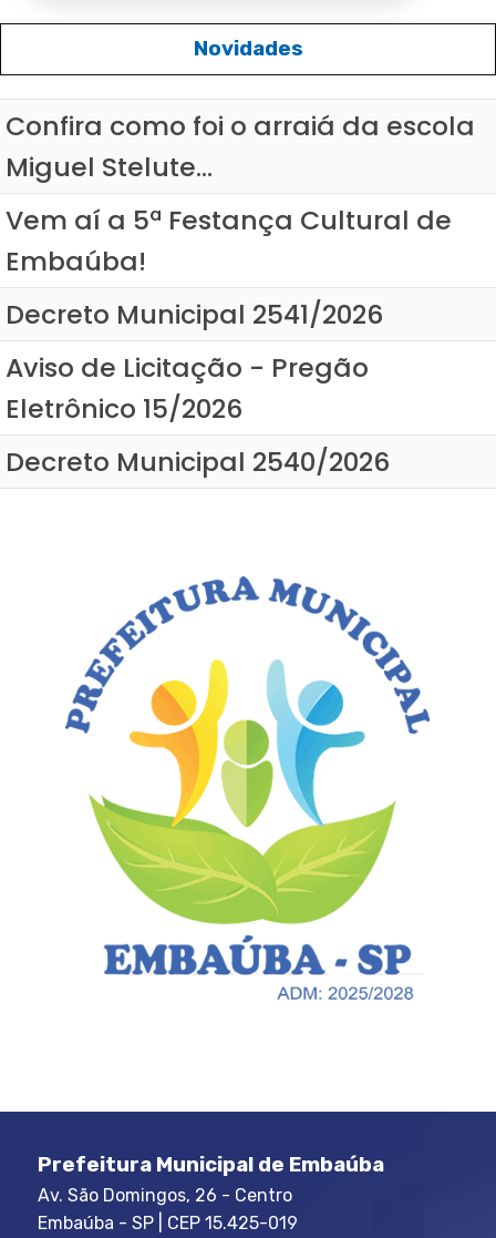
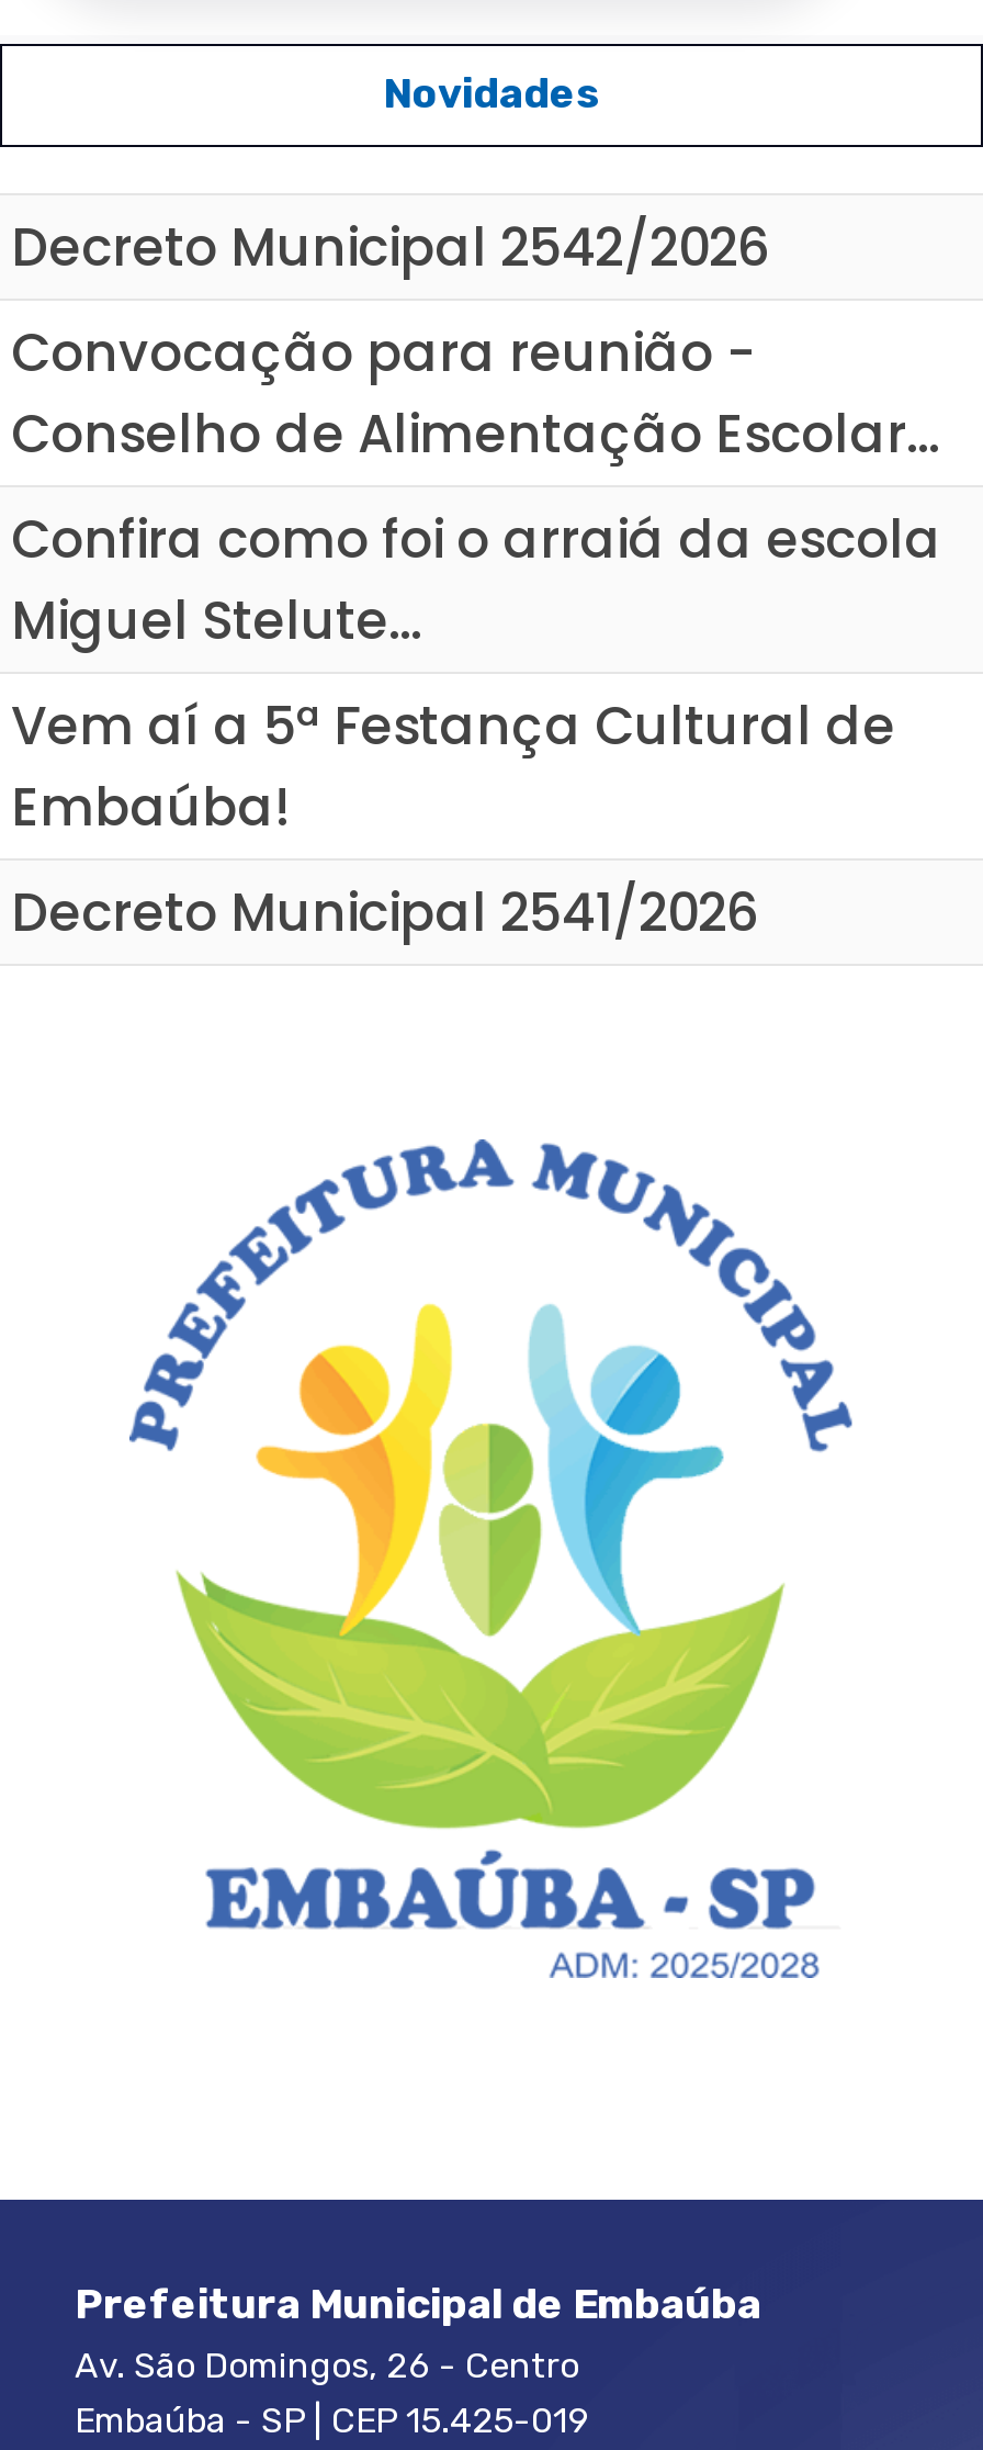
none -> [11,211,939,470] Decreto Municipal 2542/2026 | Convocação para reunião - | Conselho de Alimentação Escolar...
moved [6,108,475,333] -> [11,503,941,949]: Confira como foi o arraiá da escola | Miguel Stelute... | Vem aí a 5ª Festança Cultural de | Embaúba! | Decreto Municipal 2541/2026
[6,349,390,480] Aviso de Licitação - Pregão | Eletrônico 15/2026 | Decreto Municipal 2540/2026 -> none

